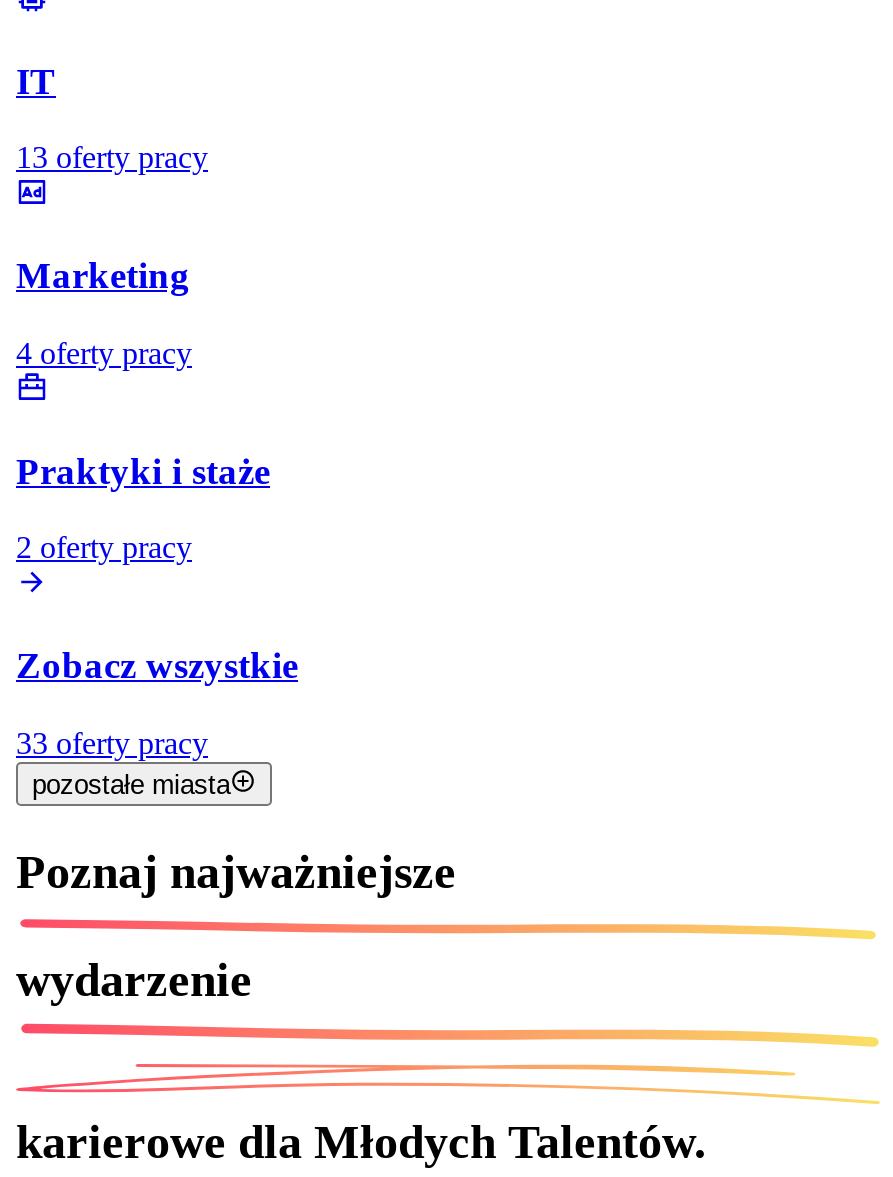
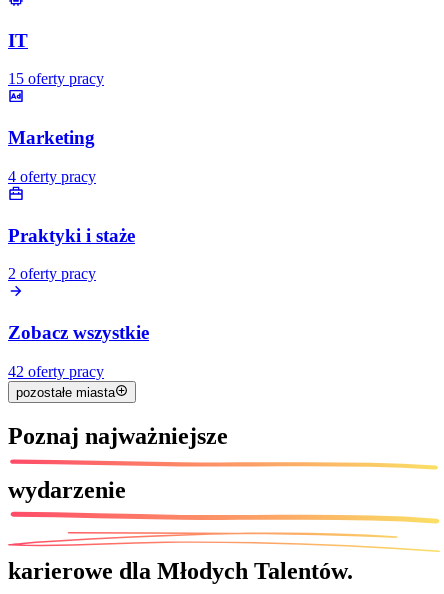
[16,141,208,175] 13 oferty pracy -> [8,70,104,87] 15 oferty pracy
[16,725,208,759] 33 oferty pracy -> [8,363,104,380] 42 oferty pracy

